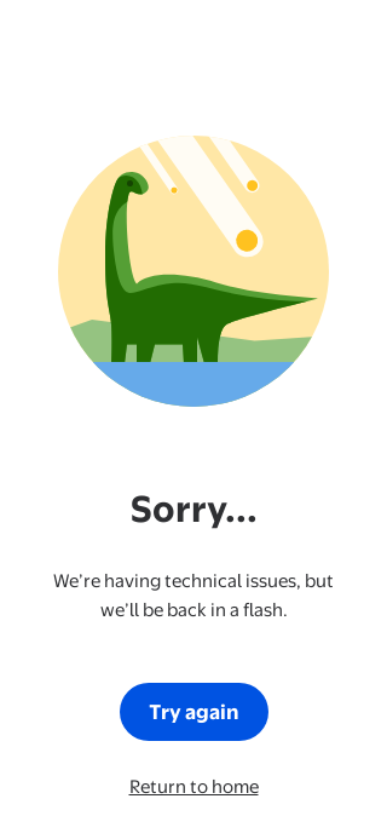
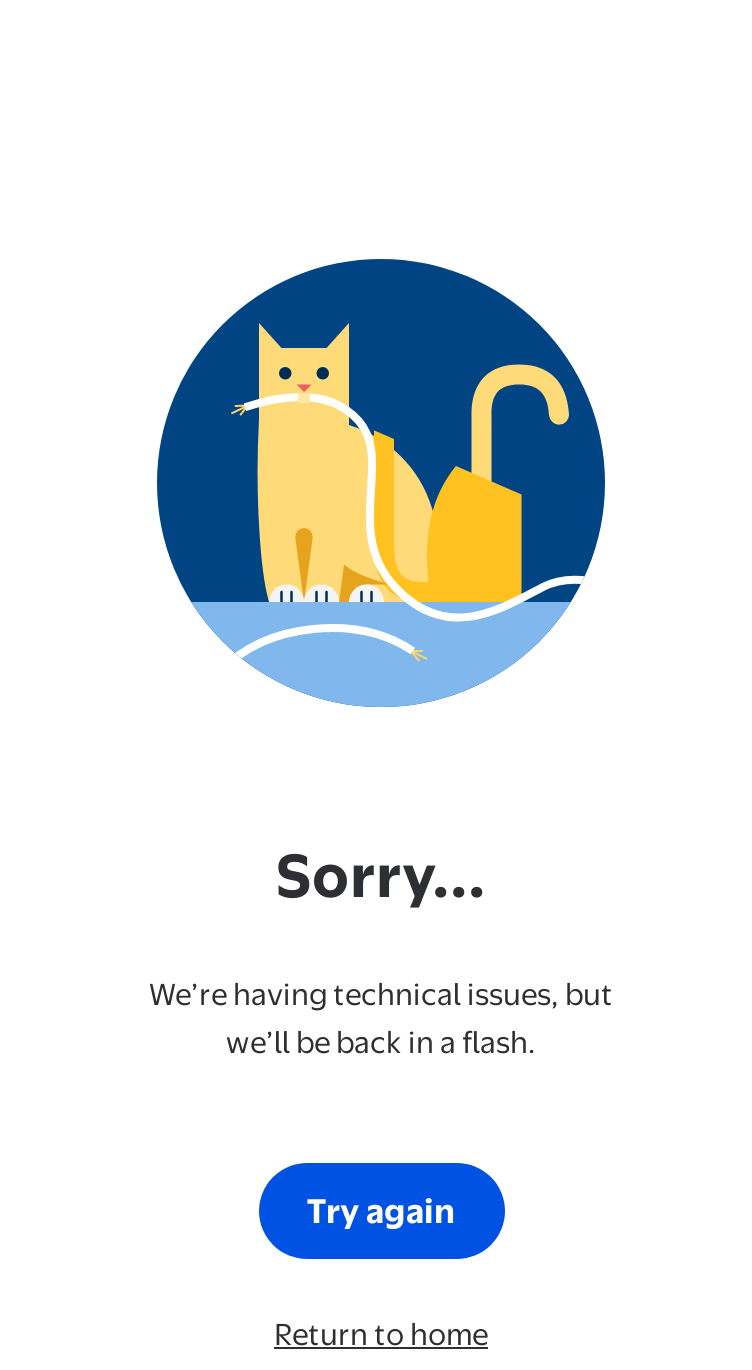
[58,136,329,379] [image] -> [155,257,607,663] [image]

